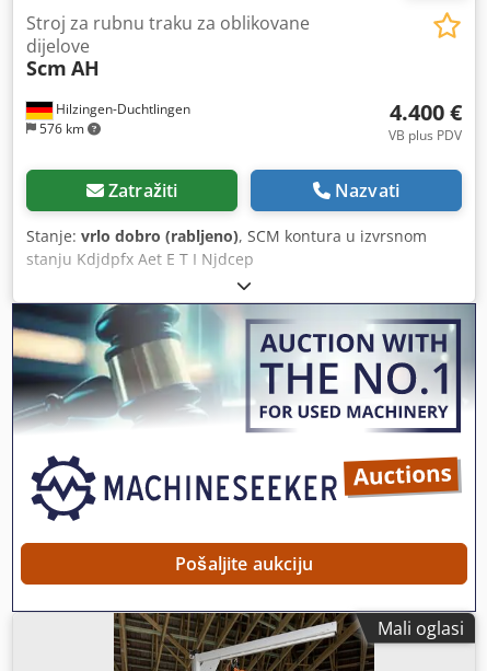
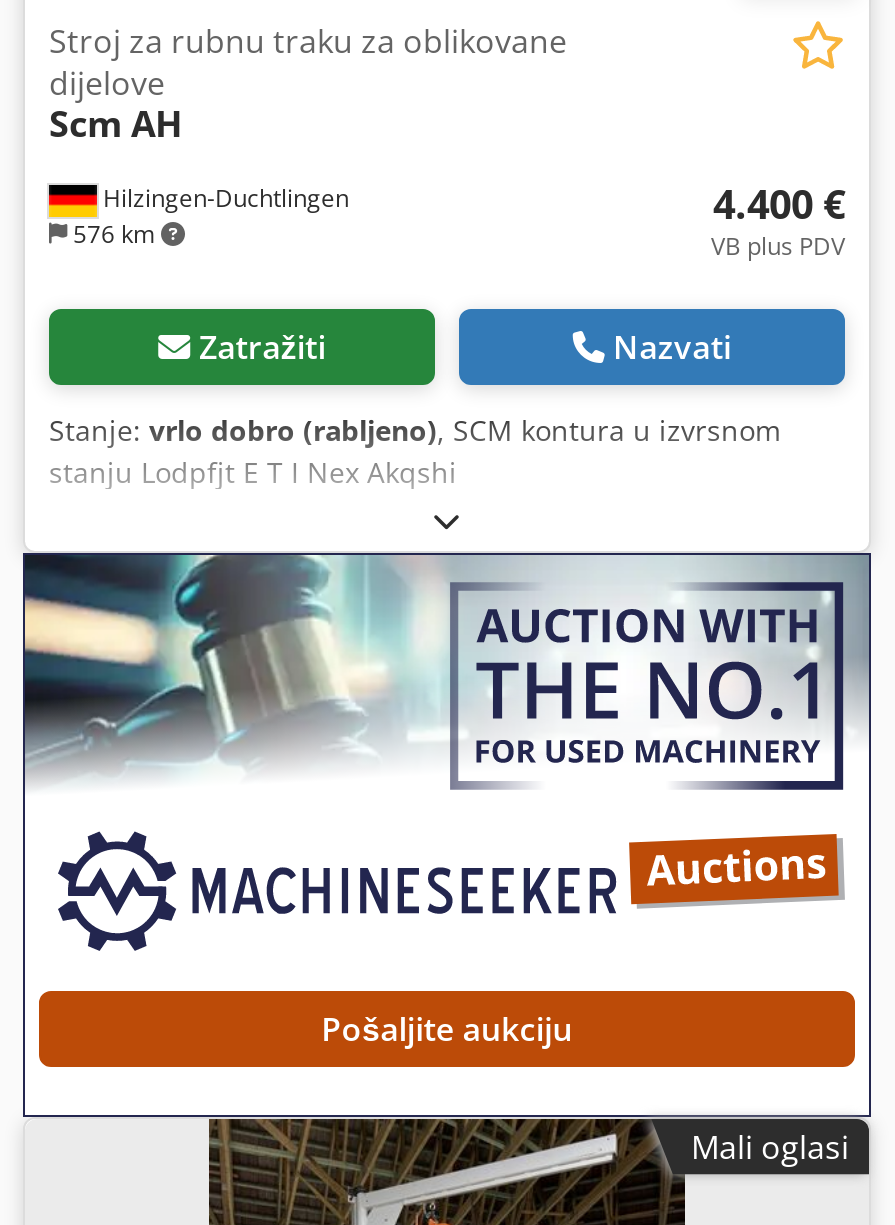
[26,248,254,269] stanju Kdjdpfx Aet E T I Njdcep -> [49,453,457,491] stanju Lodpfjt E T I Nex Akqshi

